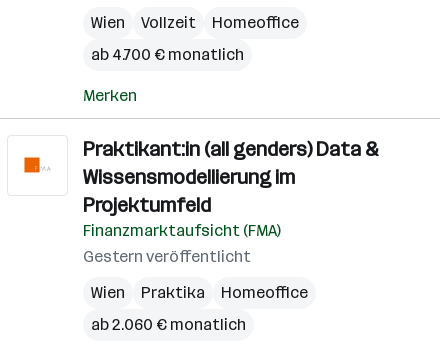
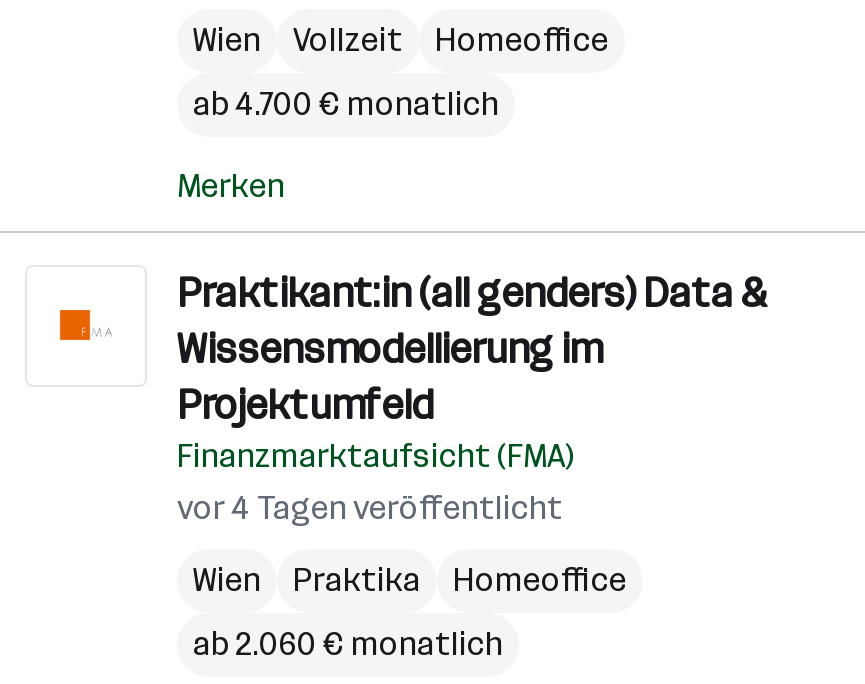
[83,247,251,266] Gestern veröffentlicht -> [177,489,563,527] vor 4 Tagen veröffentlicht

